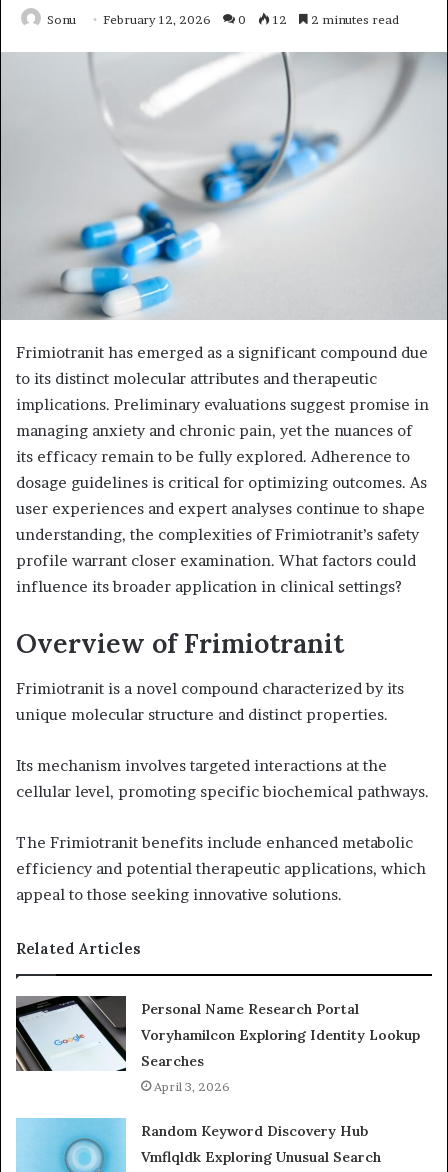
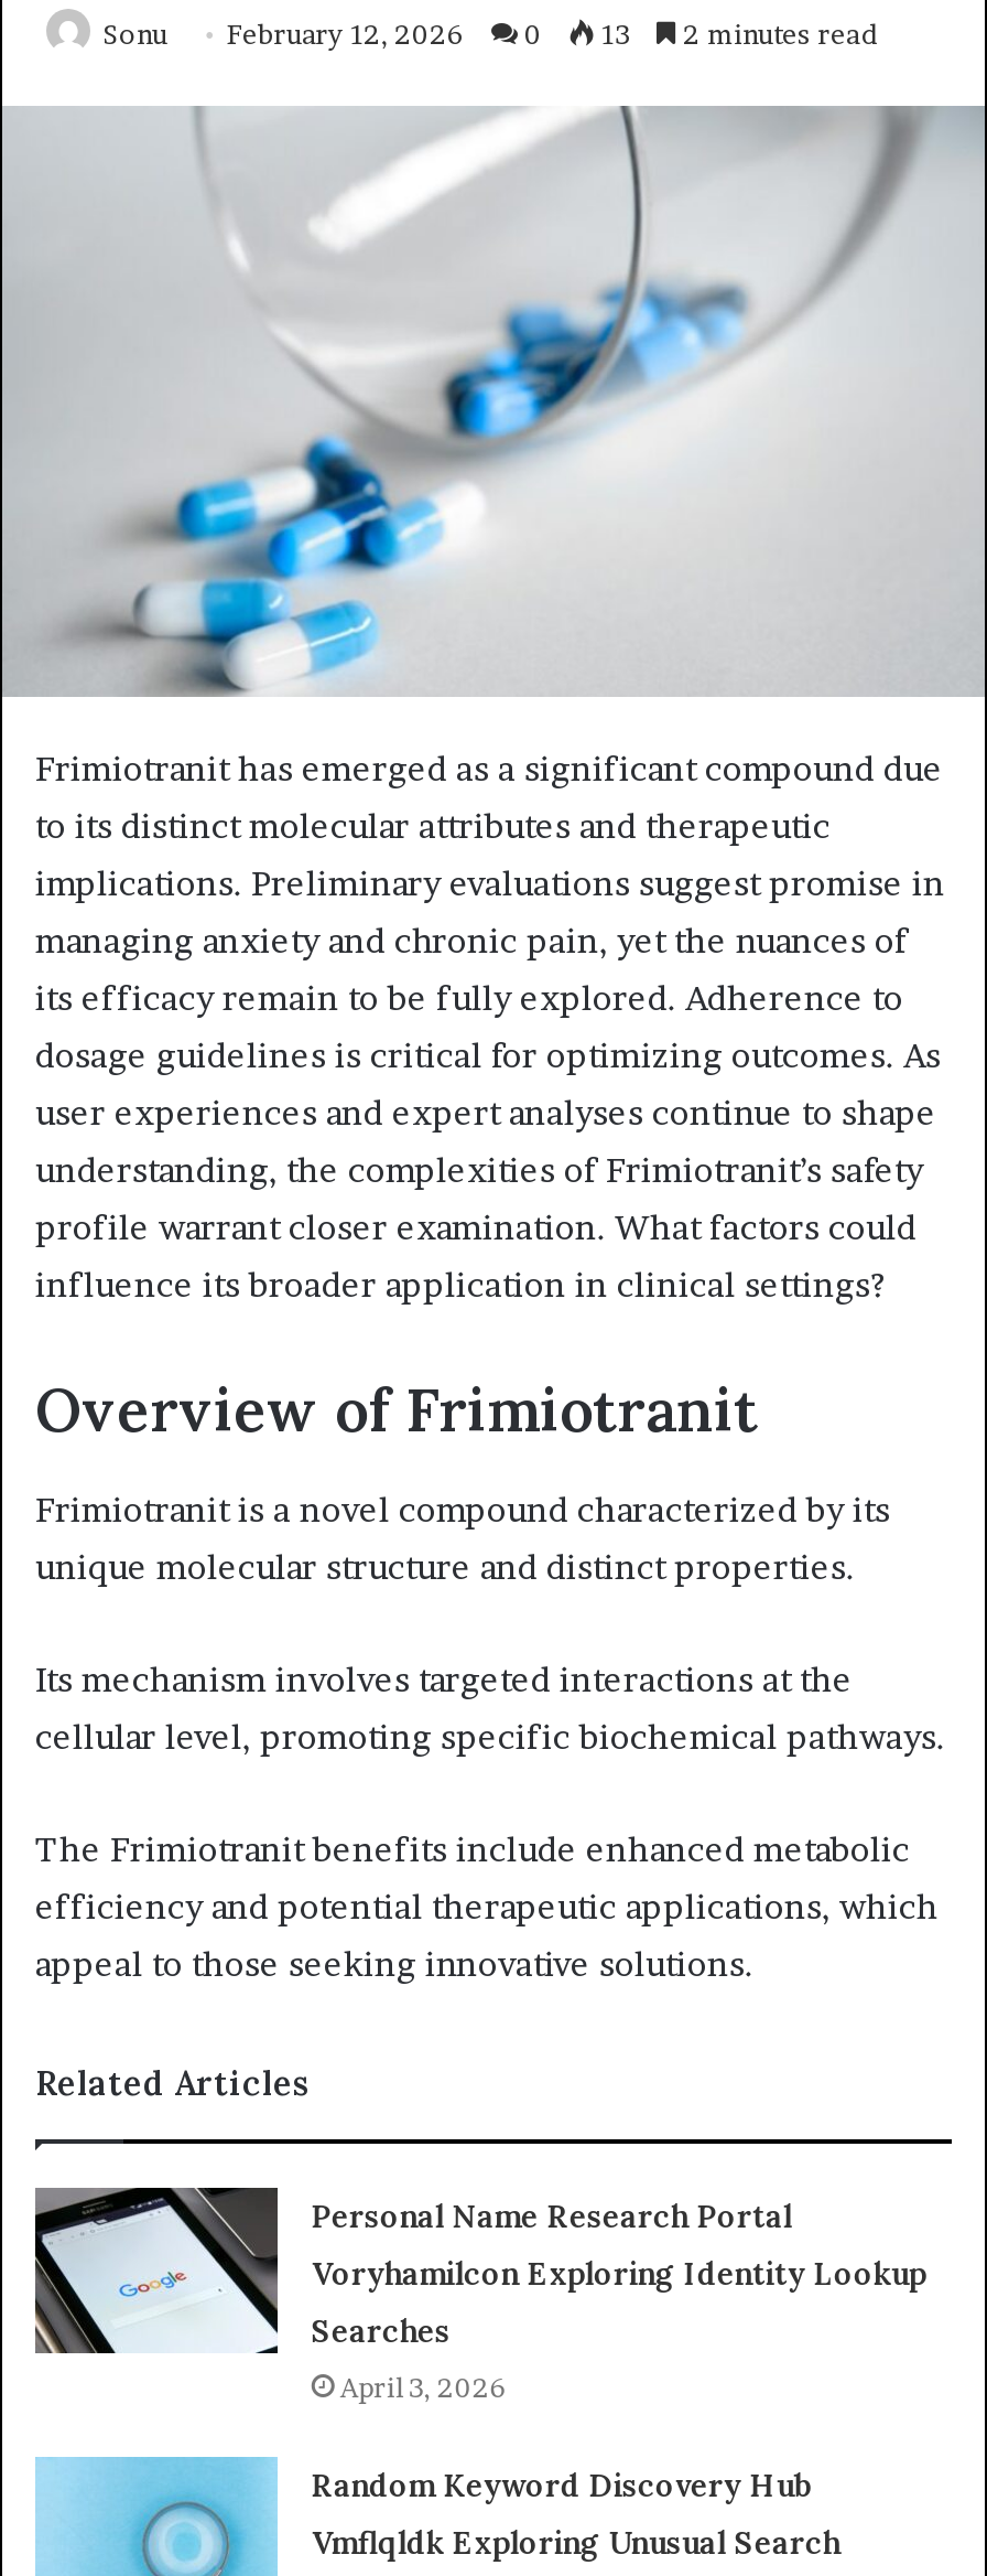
[47,12,399,27] Sonu February 12, 2026 0 12 2 minutes read -> [104,17,877,50] Sonu February 12, 2026 0 13 2 minutes read

